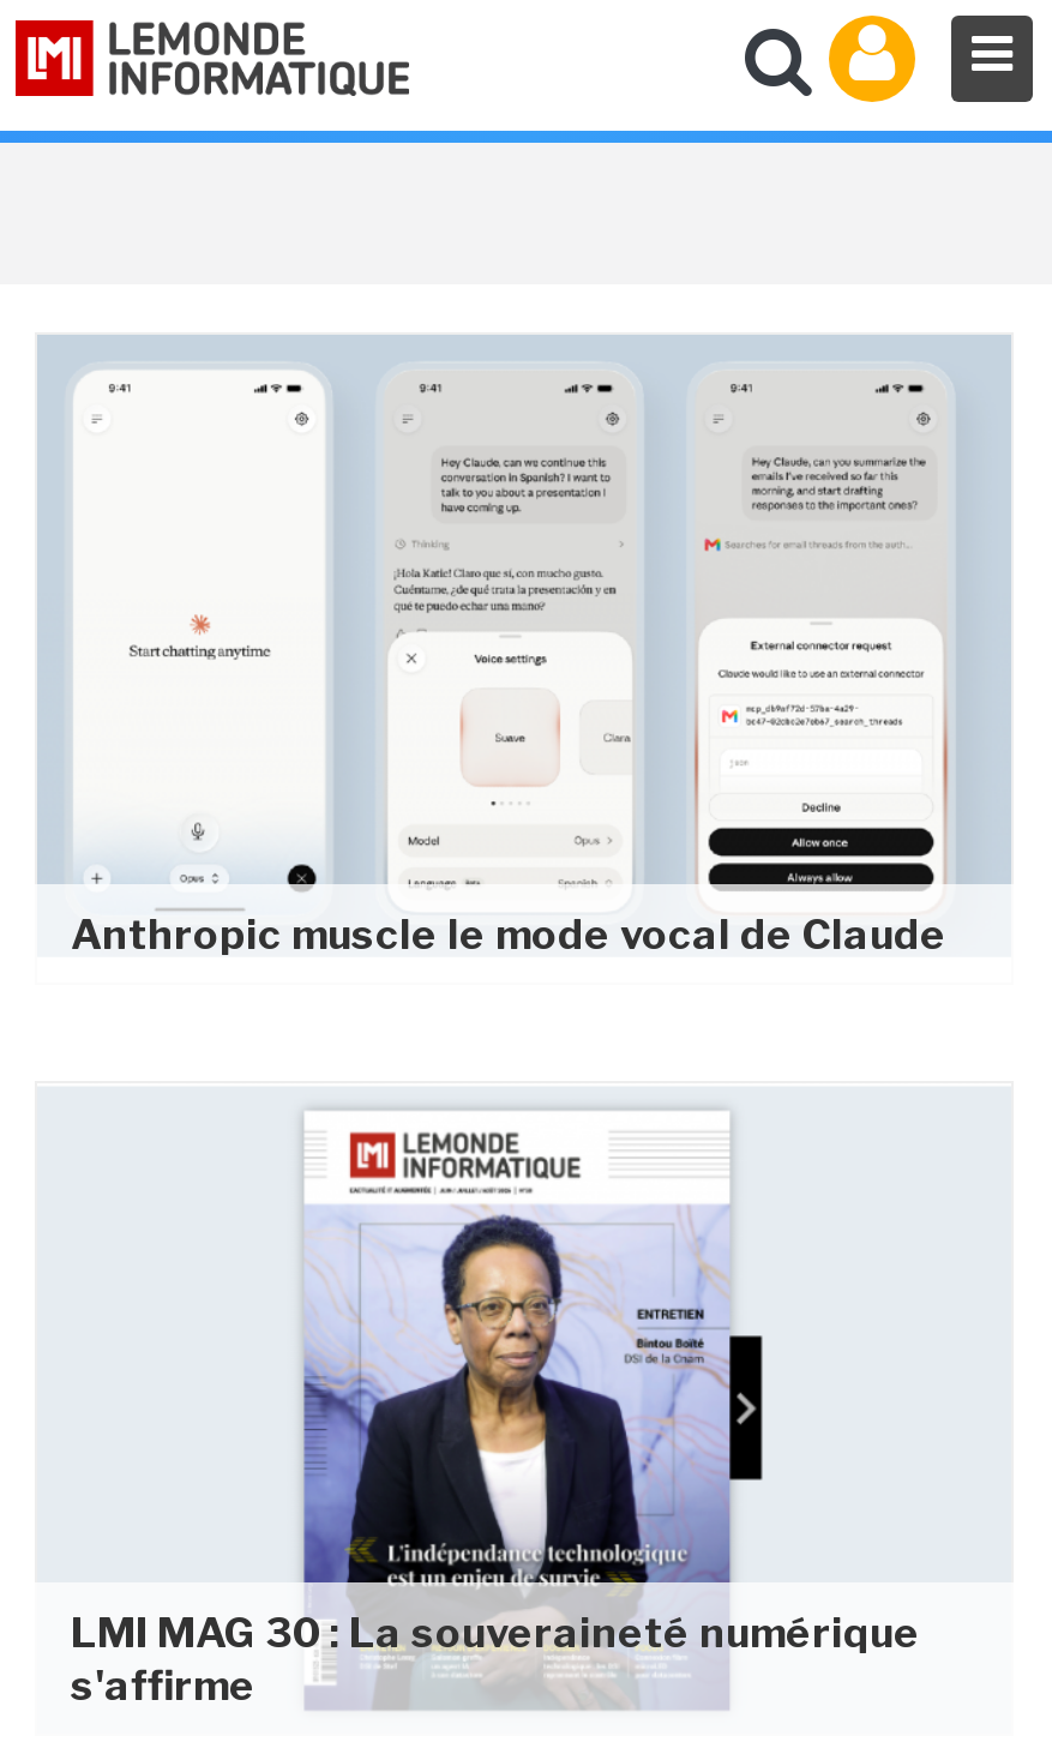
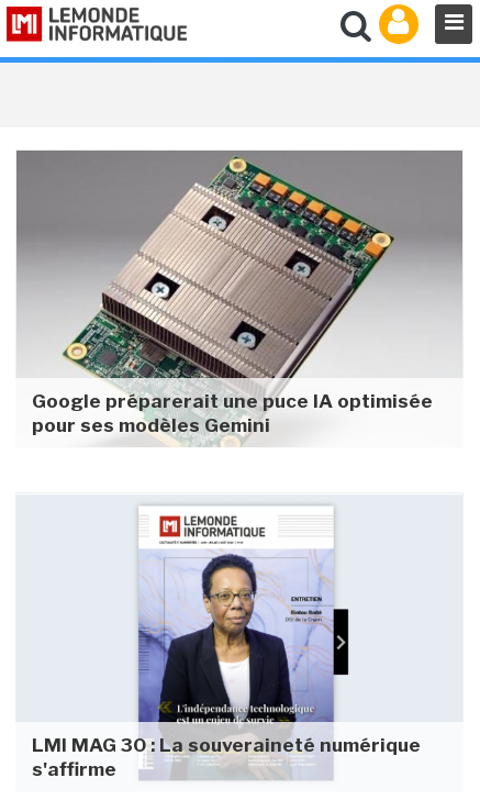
[37,337,1011,960] [image] | Anthropic muscle le mode vocal de Claude -> [16,151,462,437] [image] | Google préparerait une puce IA optimisée | pour ses modèles Gemini

